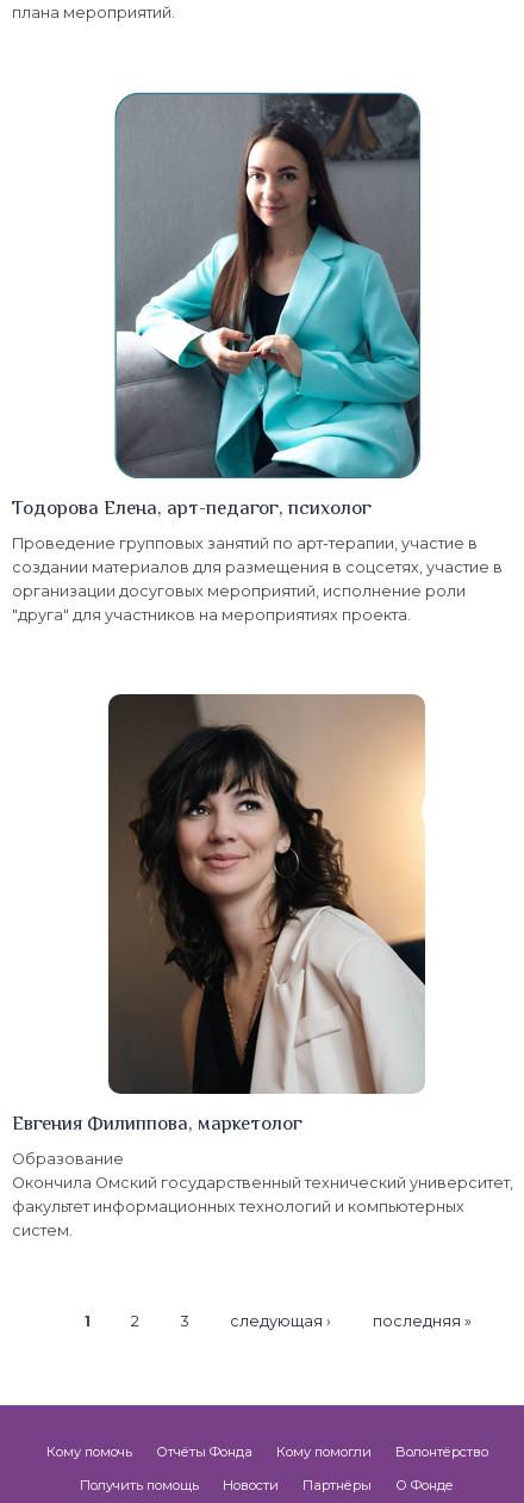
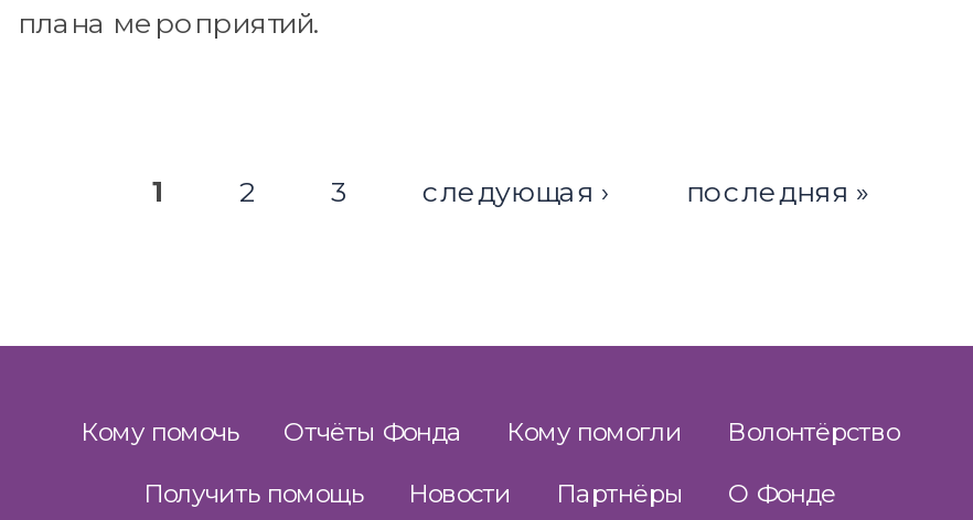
[12,92,503,624] [image] | Тодорова Елена, арт-педагог, психолог | Проведение групповых занятий по арт-терапии, участие в | создании материалов для размещения в соцсетях, участие в | организации досуговых мероприятий, исполнение роли | "друга" для участников на мероприятиях проекта. -> none
[12,693,513,1240] [image] | Евгения Филиппова, маркетолог | Образование | Окончила Омский государственный технический университет, | факультет информационных технологий и компьютерных | систем. -> none

